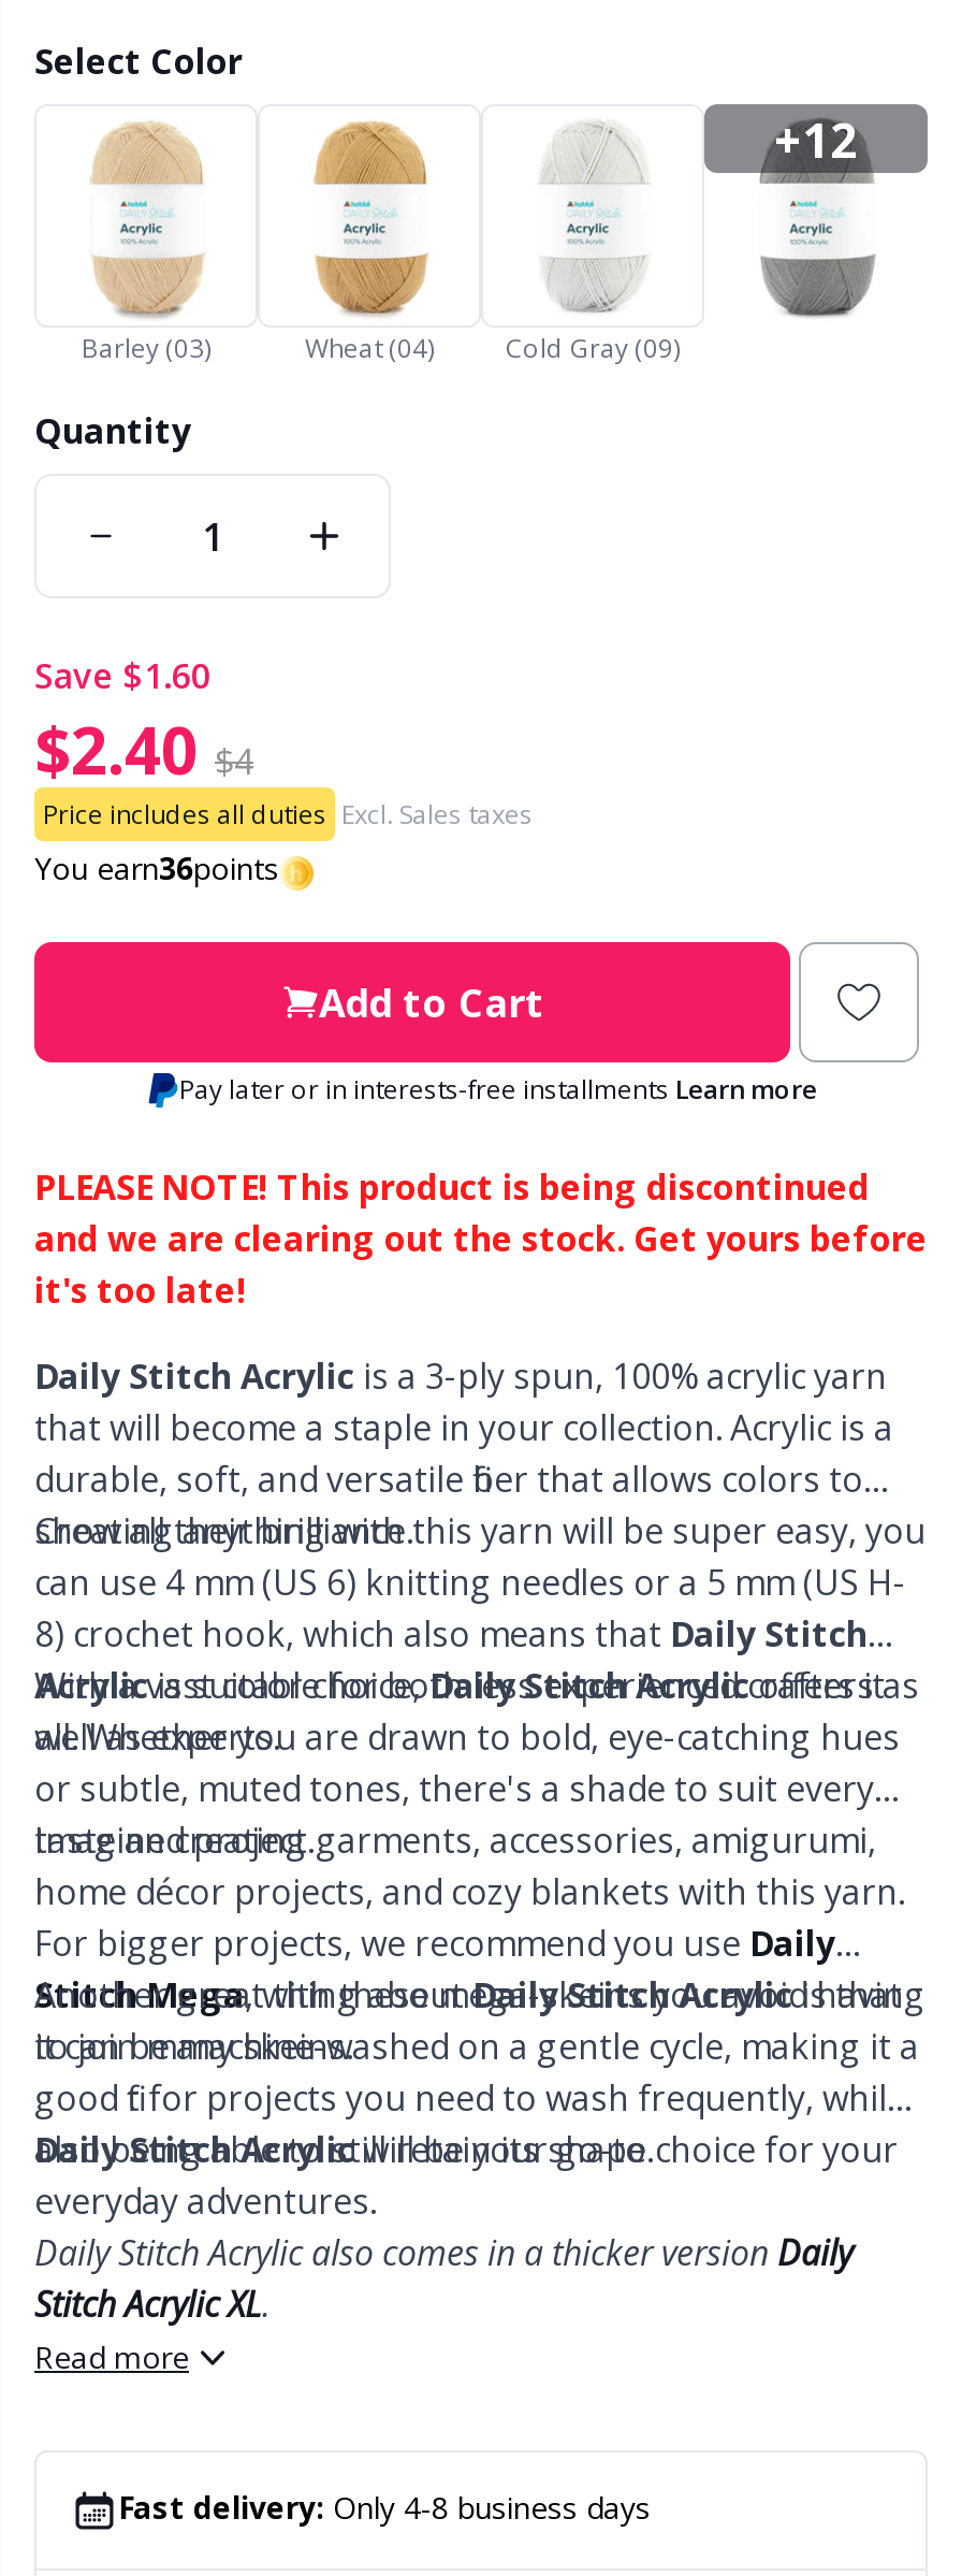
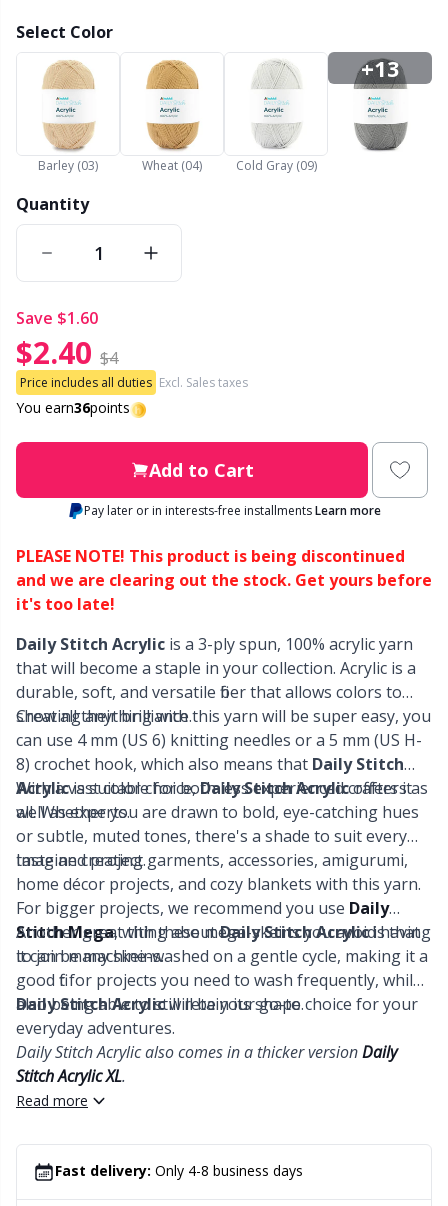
[774,106,858,171] +12 -> [360,53,399,83] +13

